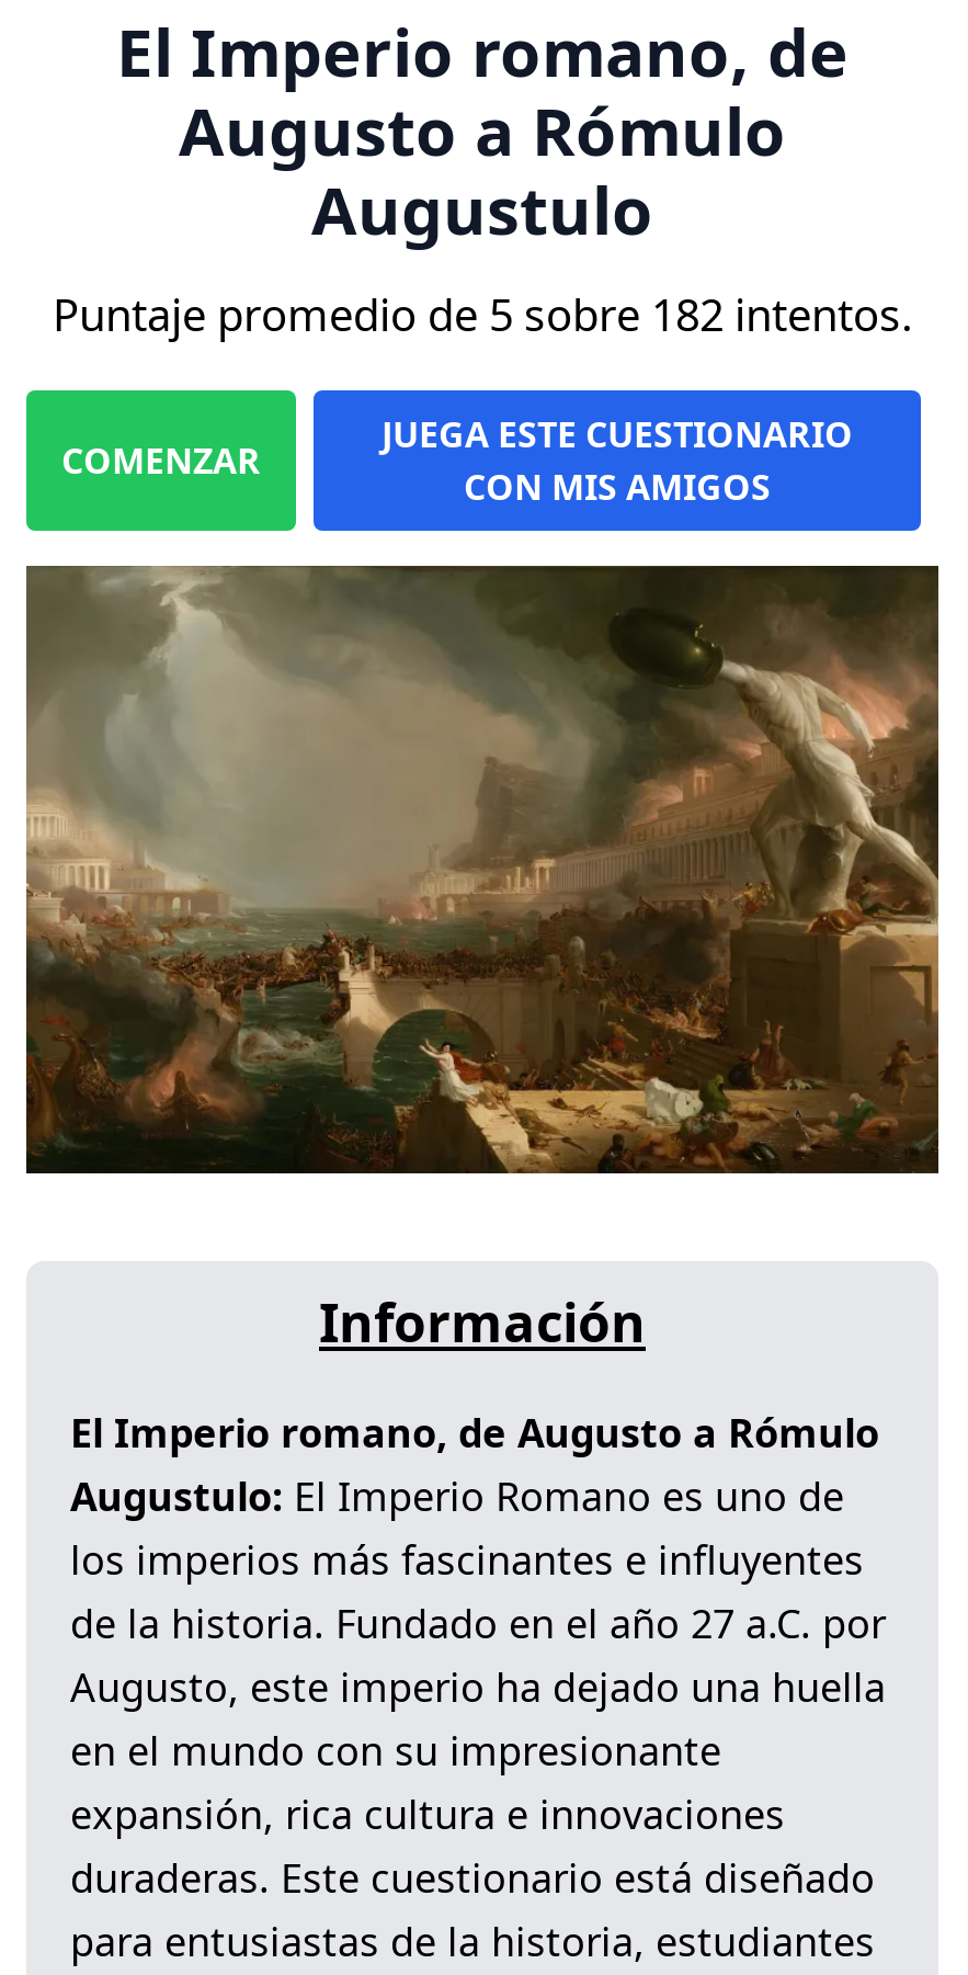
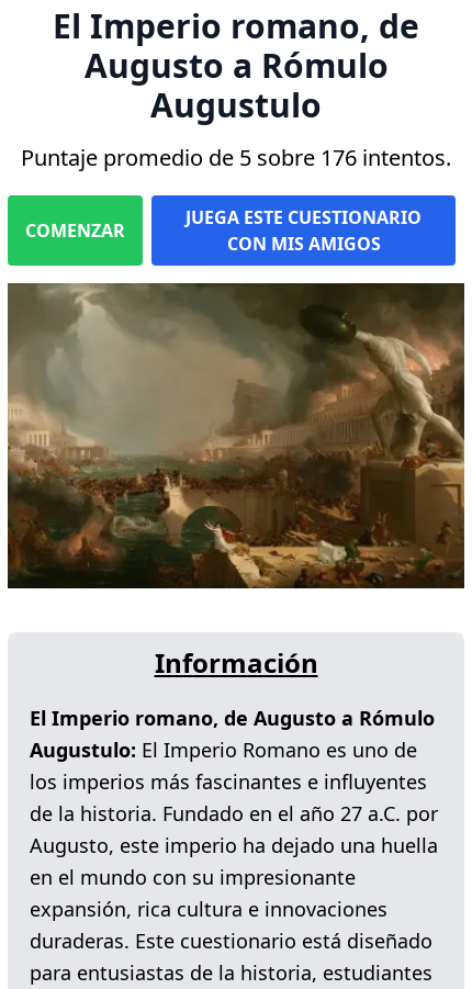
[53,285,912,344] Puntaje promedio de 5 sobre 182 intentos. -> [21,143,451,172] Puntaje promedio de 5 sobre 176 intentos.

